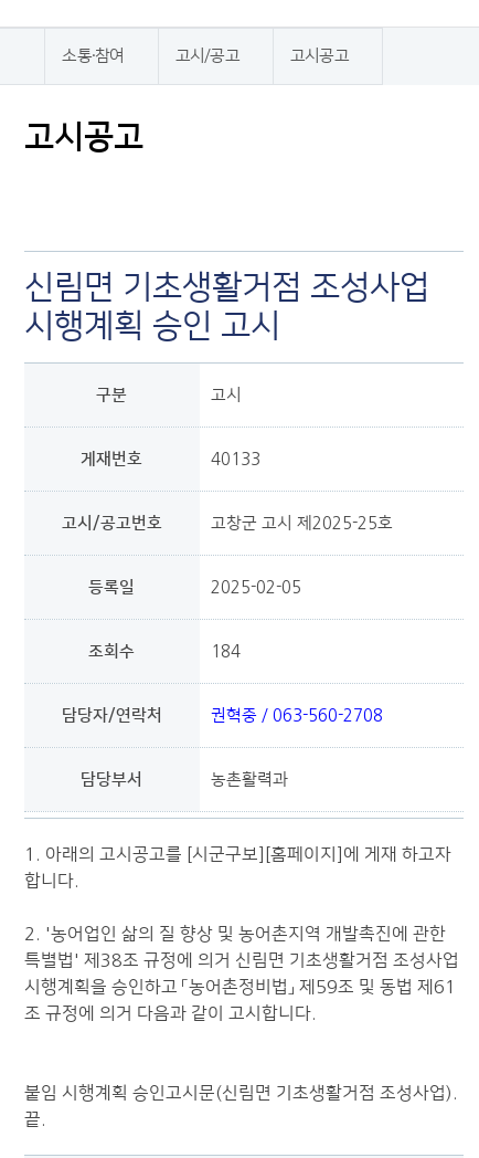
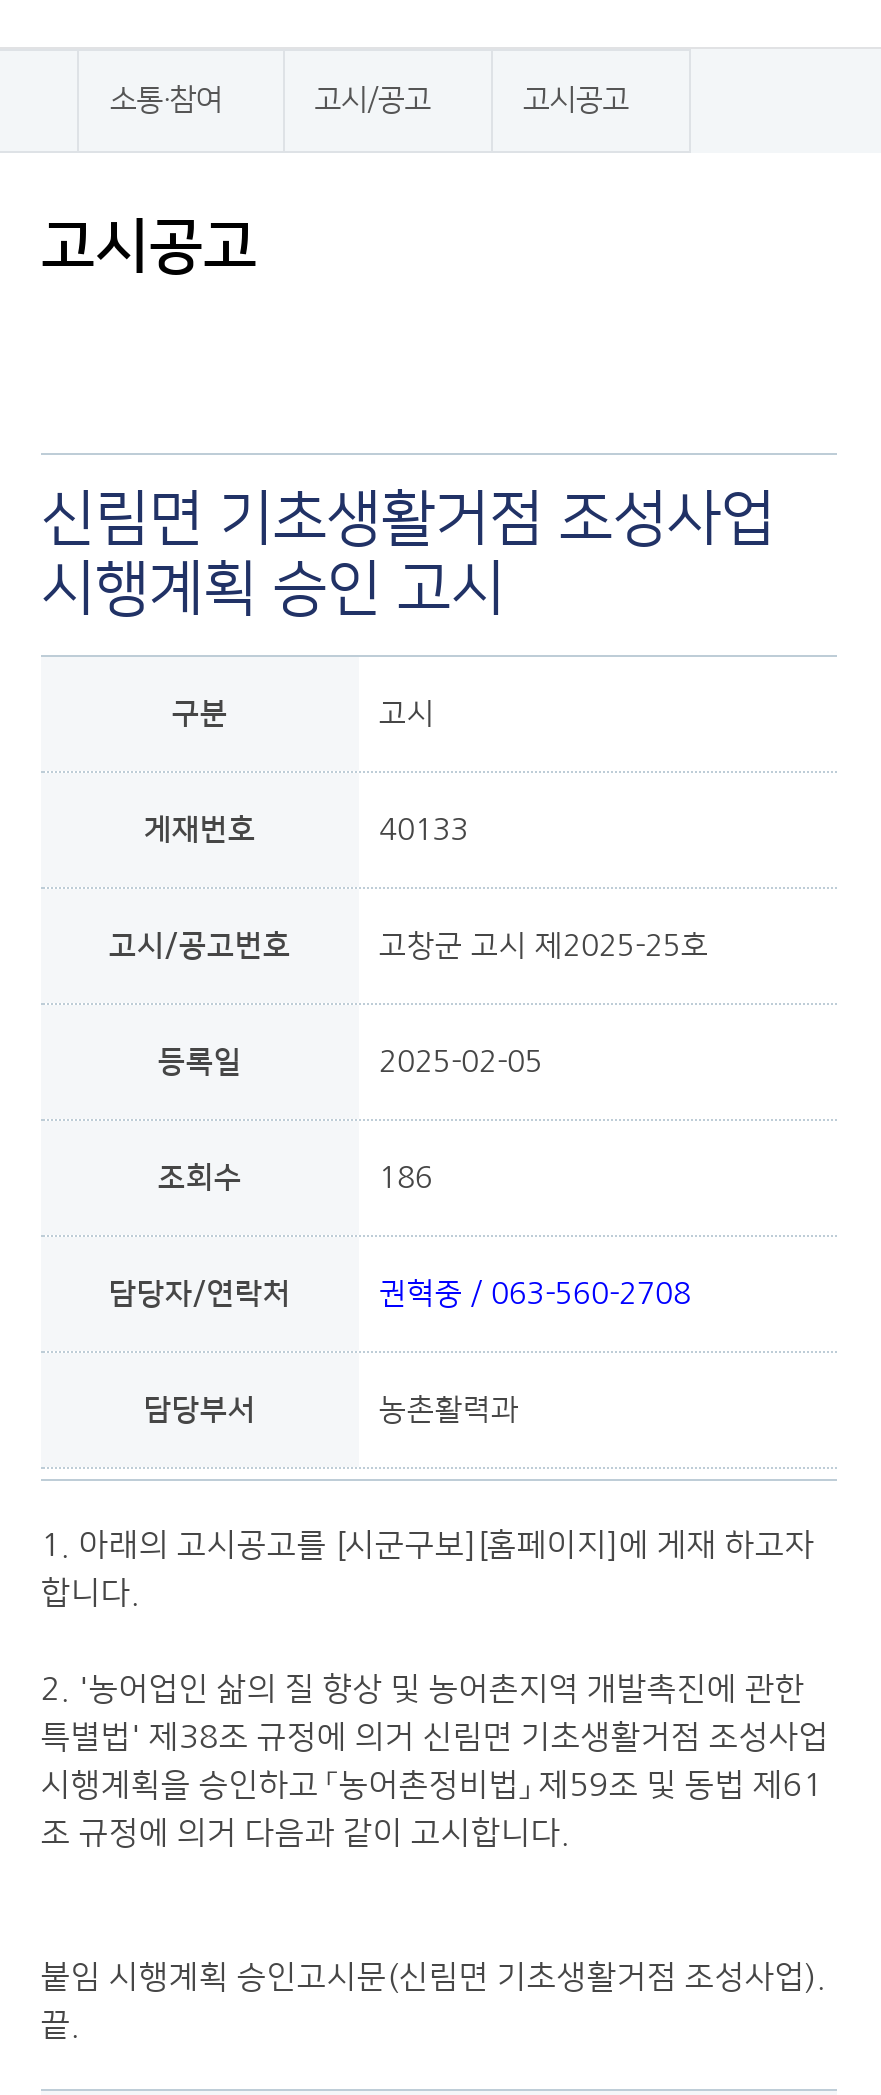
[211,642,240,661] 184 -> [379,1161,433,1195] 186

